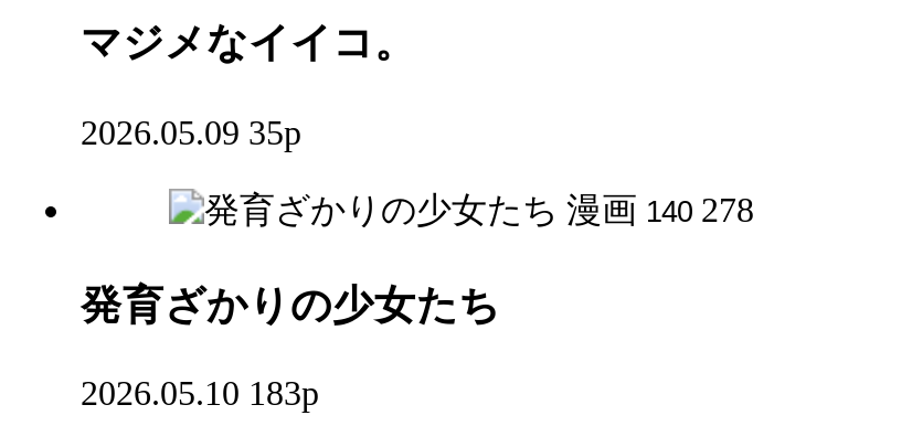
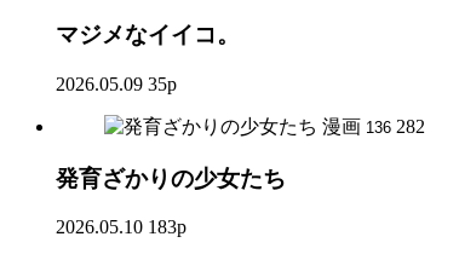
[566,190,754,228] 漫画 140 278 -> [322,116,425,136] 漫画 136 282

